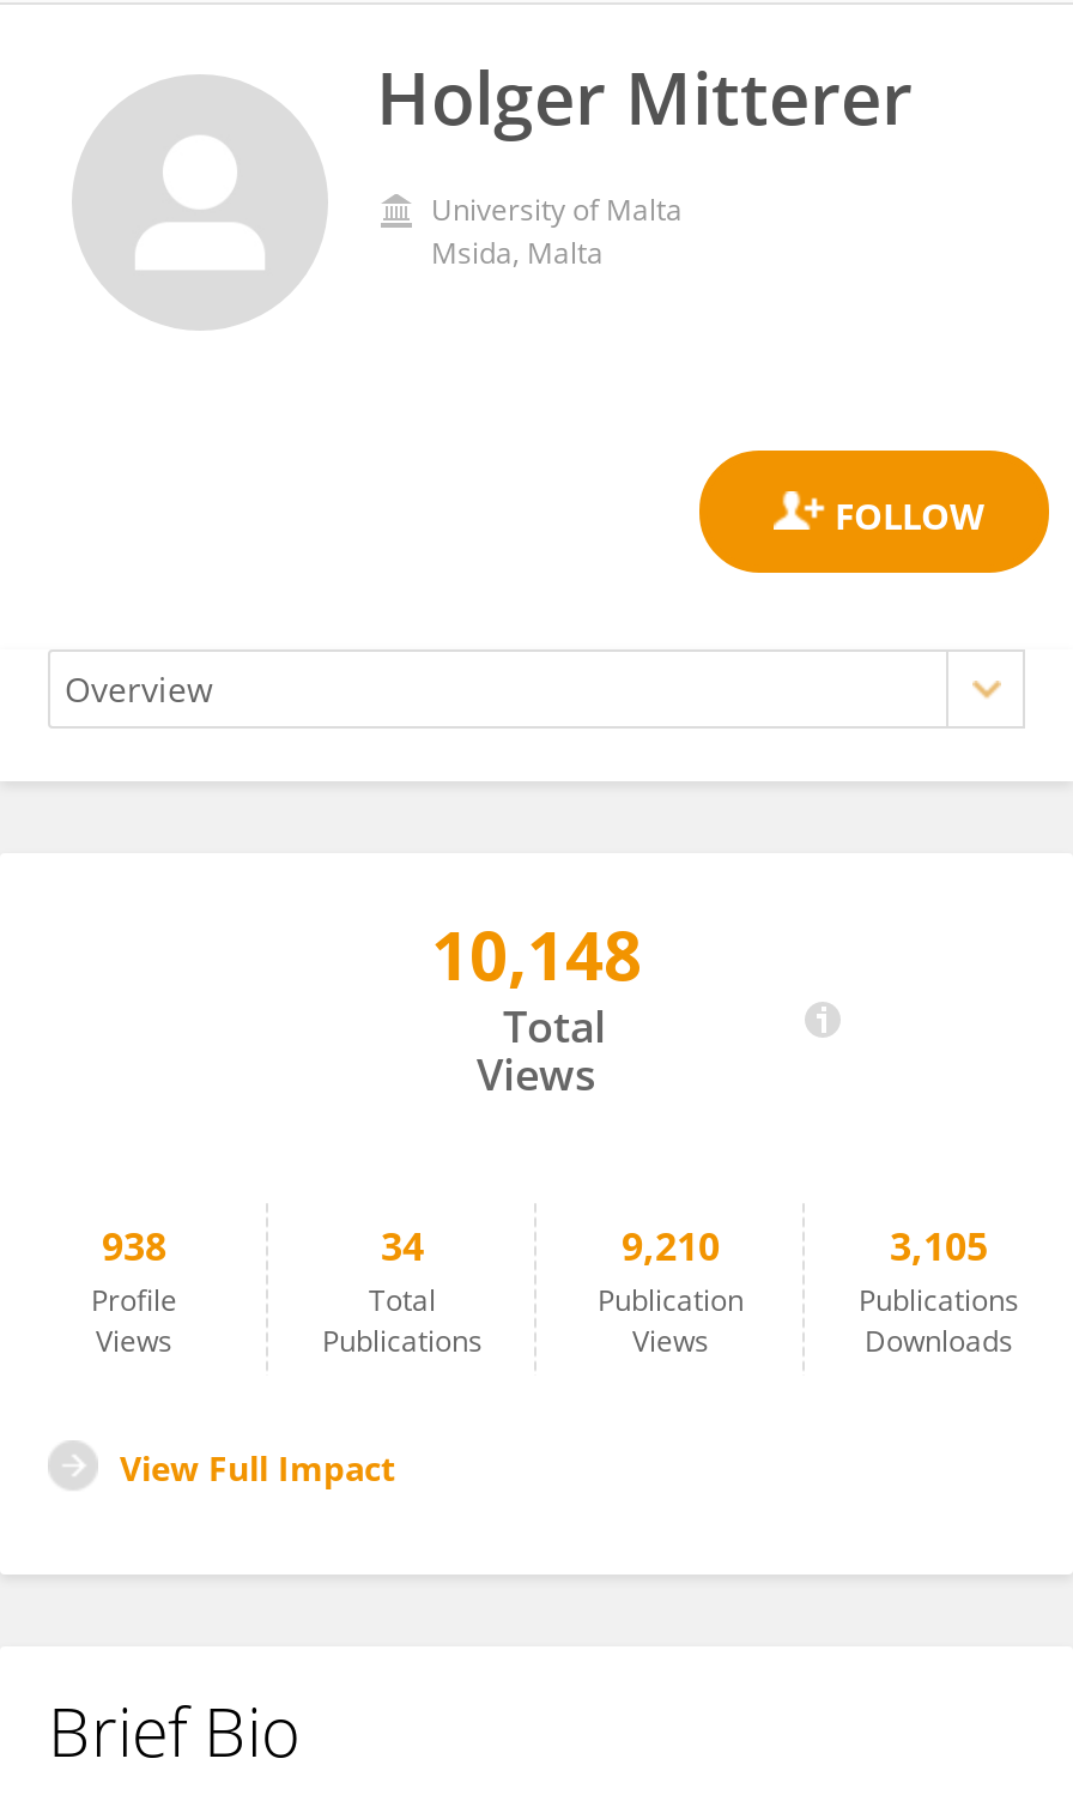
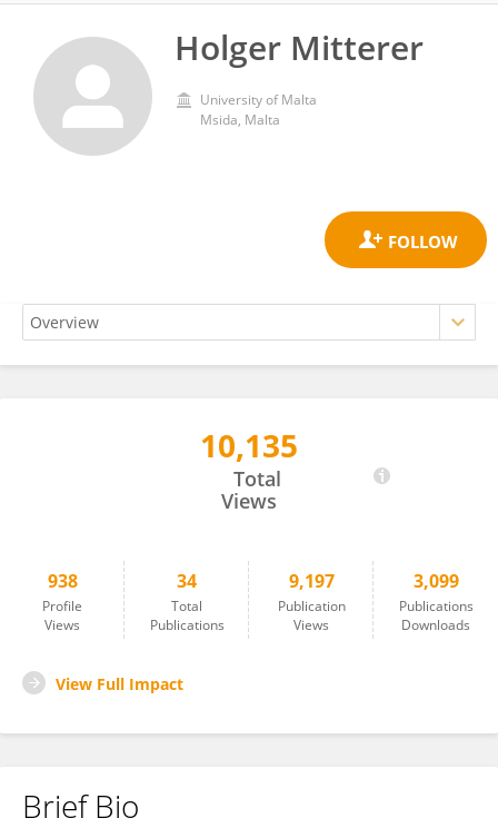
[431,908,642,999] 10,148 -> [200,424,298,466] 10,135
[622,1220,720,1273] 9,210 -> [288,569,334,593] 9,197
[890,1220,988,1273] 3,105 -> [413,569,459,593] 3,099

